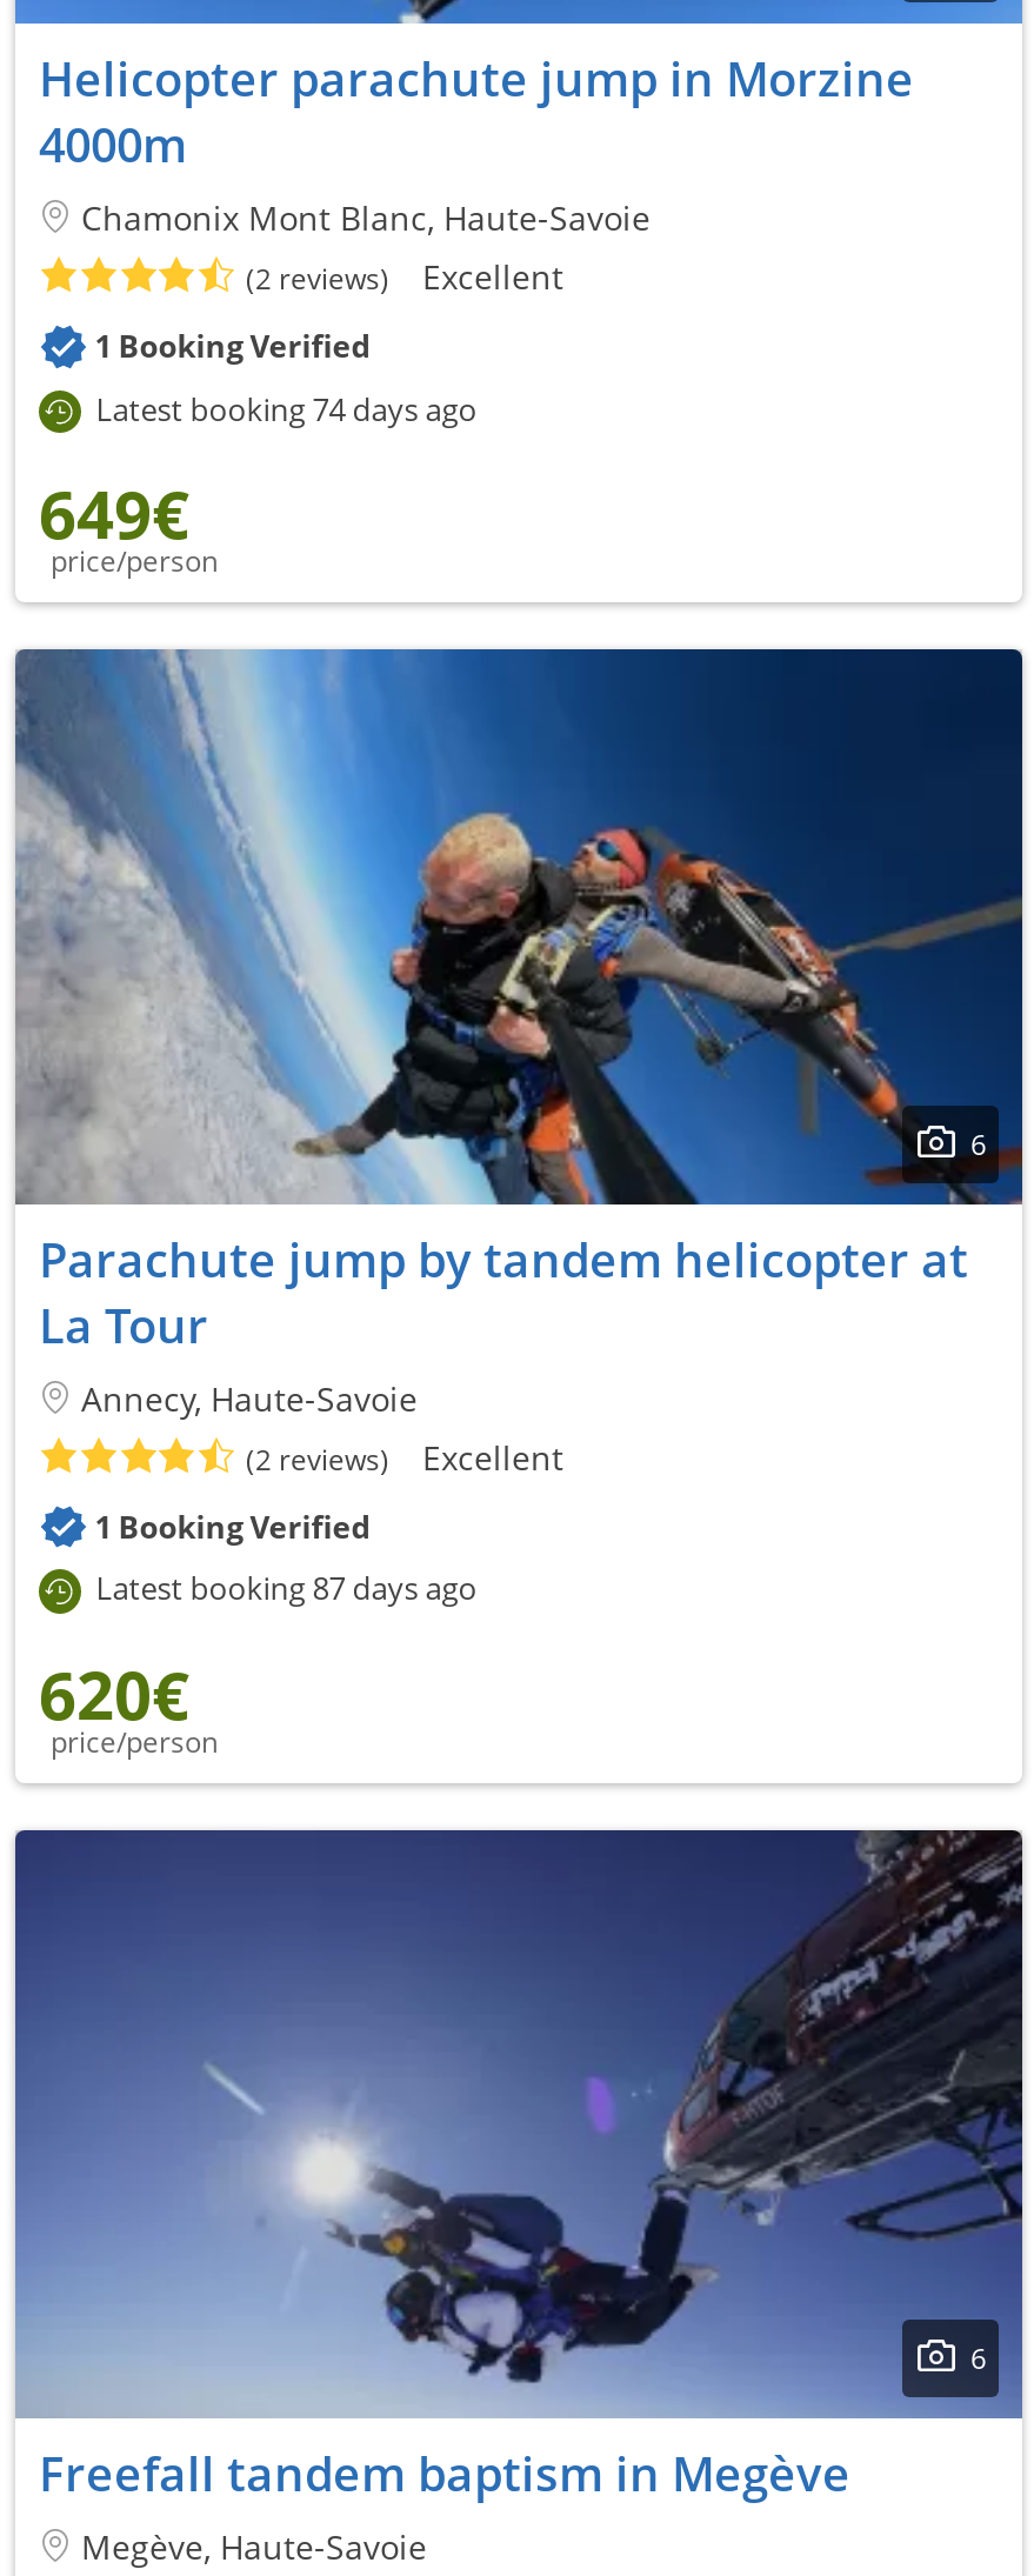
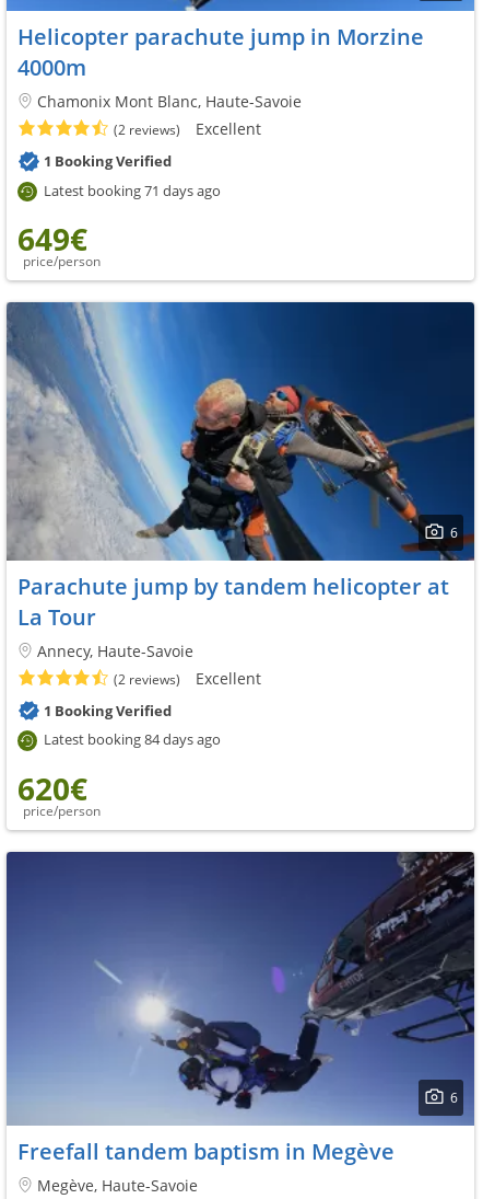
[96,389,477,431] Latest booking 74 days ago -> [44,181,221,201] Latest booking 71 days ago
[96,1568,477,1611] Latest booking 87 days ago -> [44,730,221,750] Latest booking 84 days ago

